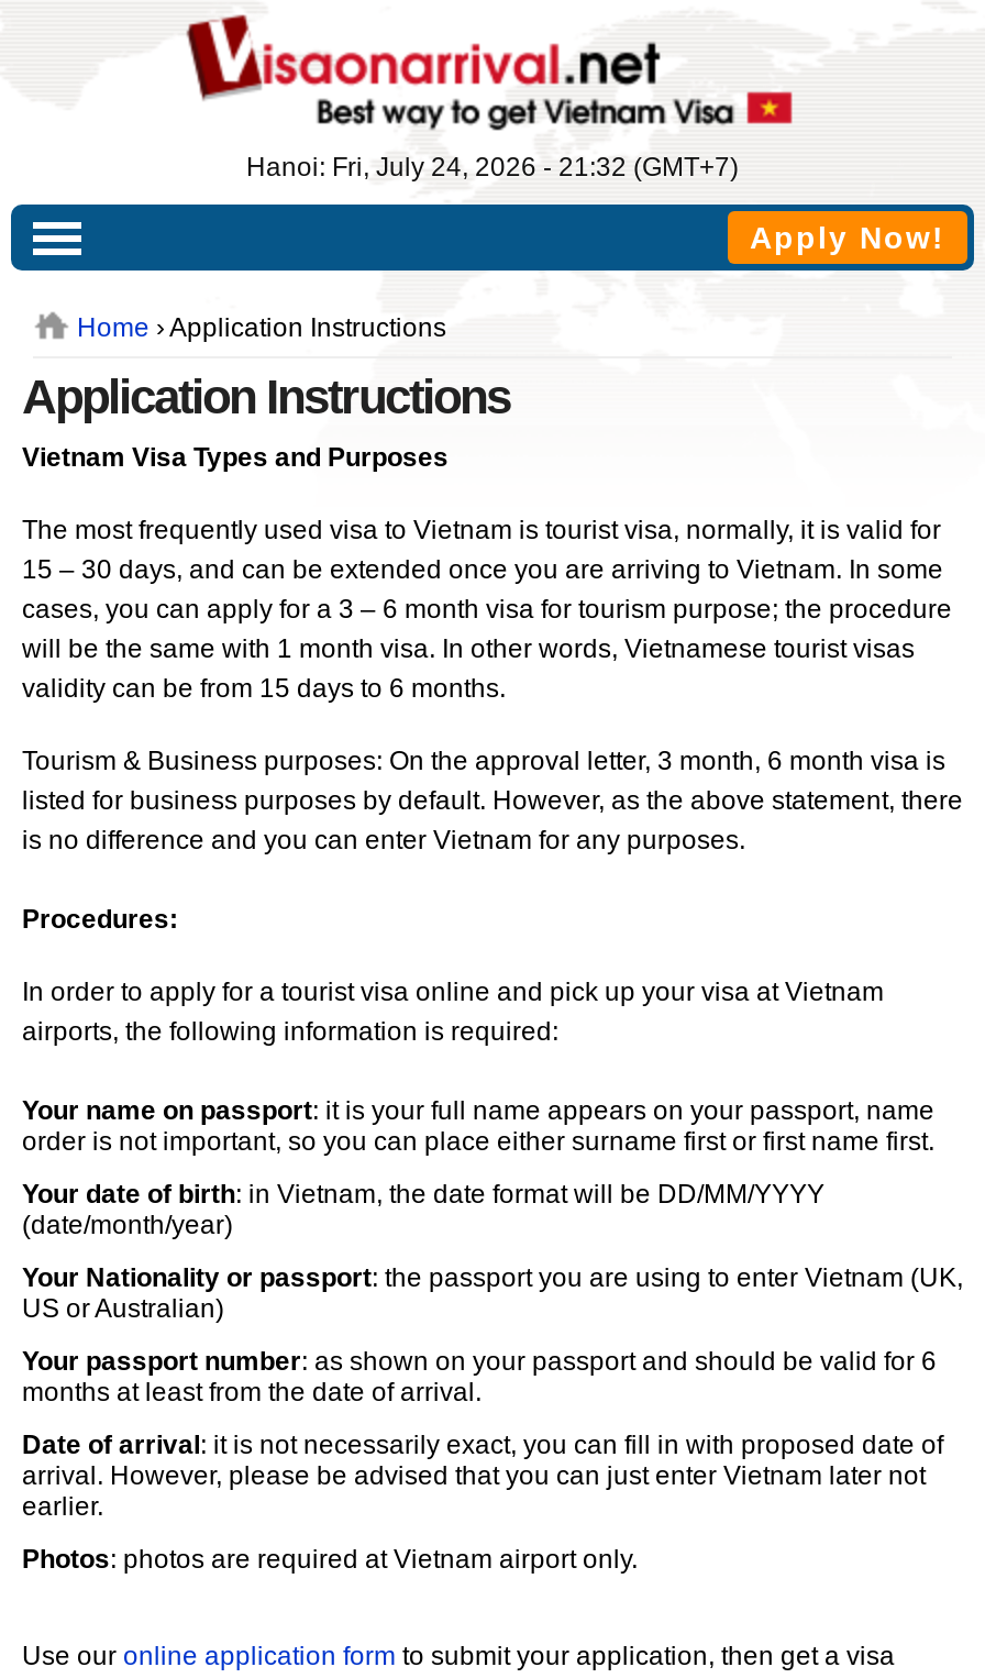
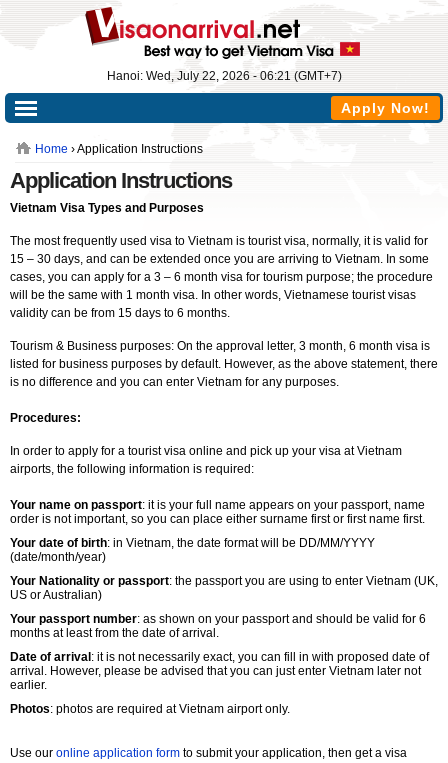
[246,152,739,183] Hanoi: Fri, July 24, 2026 - 21:32 (GMT+7) -> [106,69,341,83] Hanoi: Wed, July 22, 2026 - 06:21 (GMT+7)

